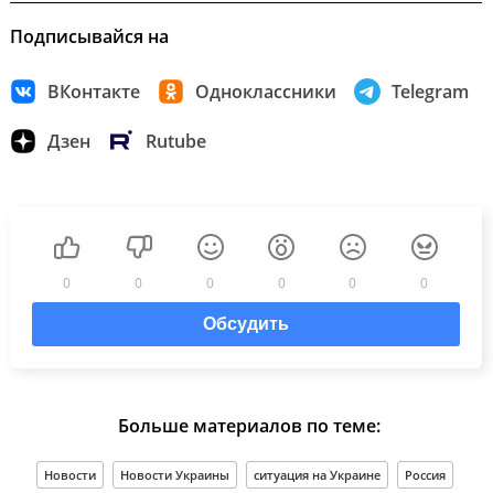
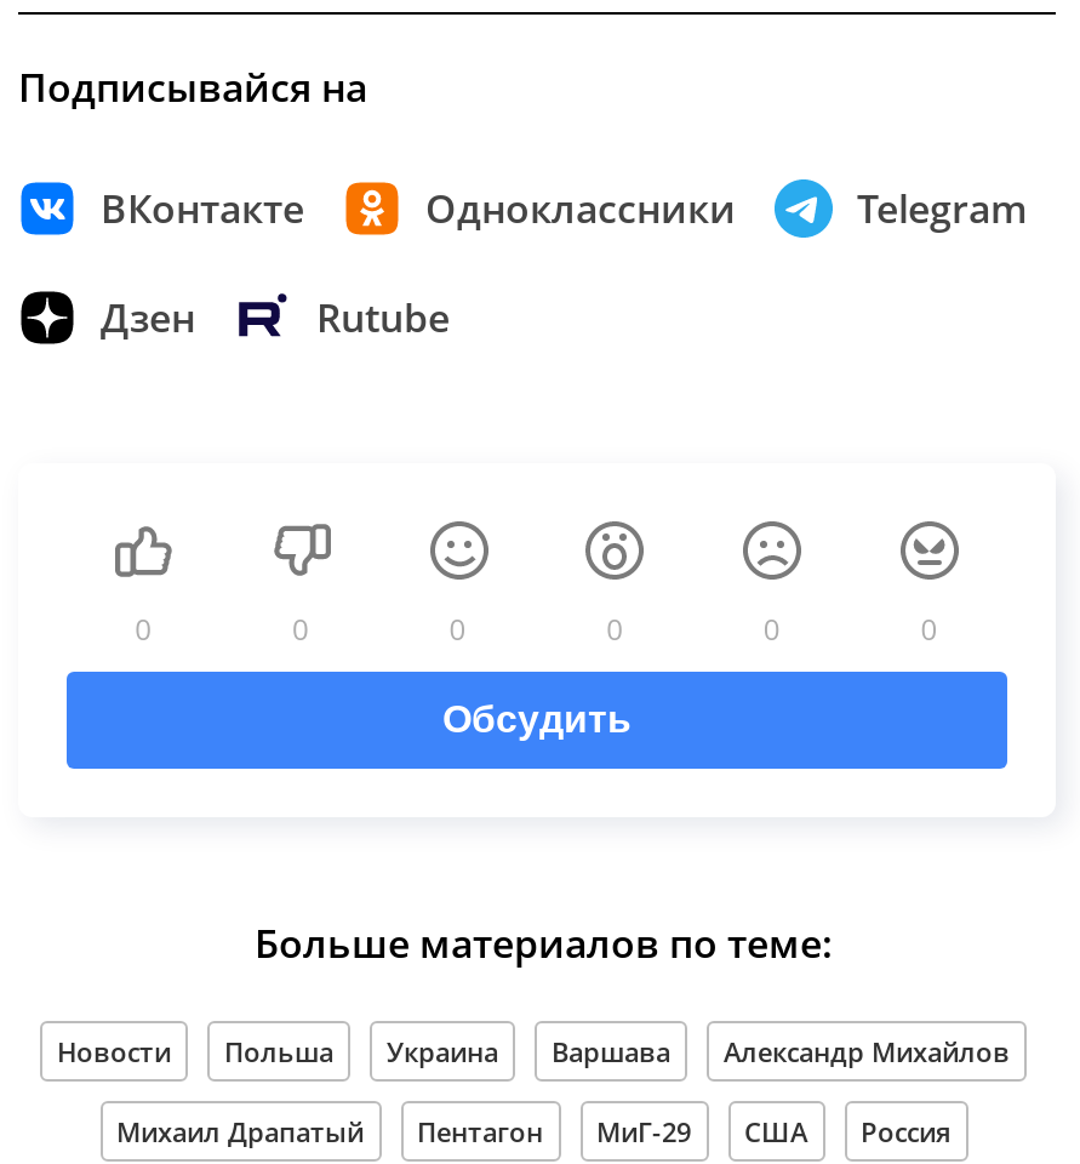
[120,466,380,483] Новости Украины | ситуация на Украине -> [116,1033,1010,1149] Польша | Украина | Варшава | Александр Михайлов | Михаил Драпатый | Пентагон | МиГ-29 | США

